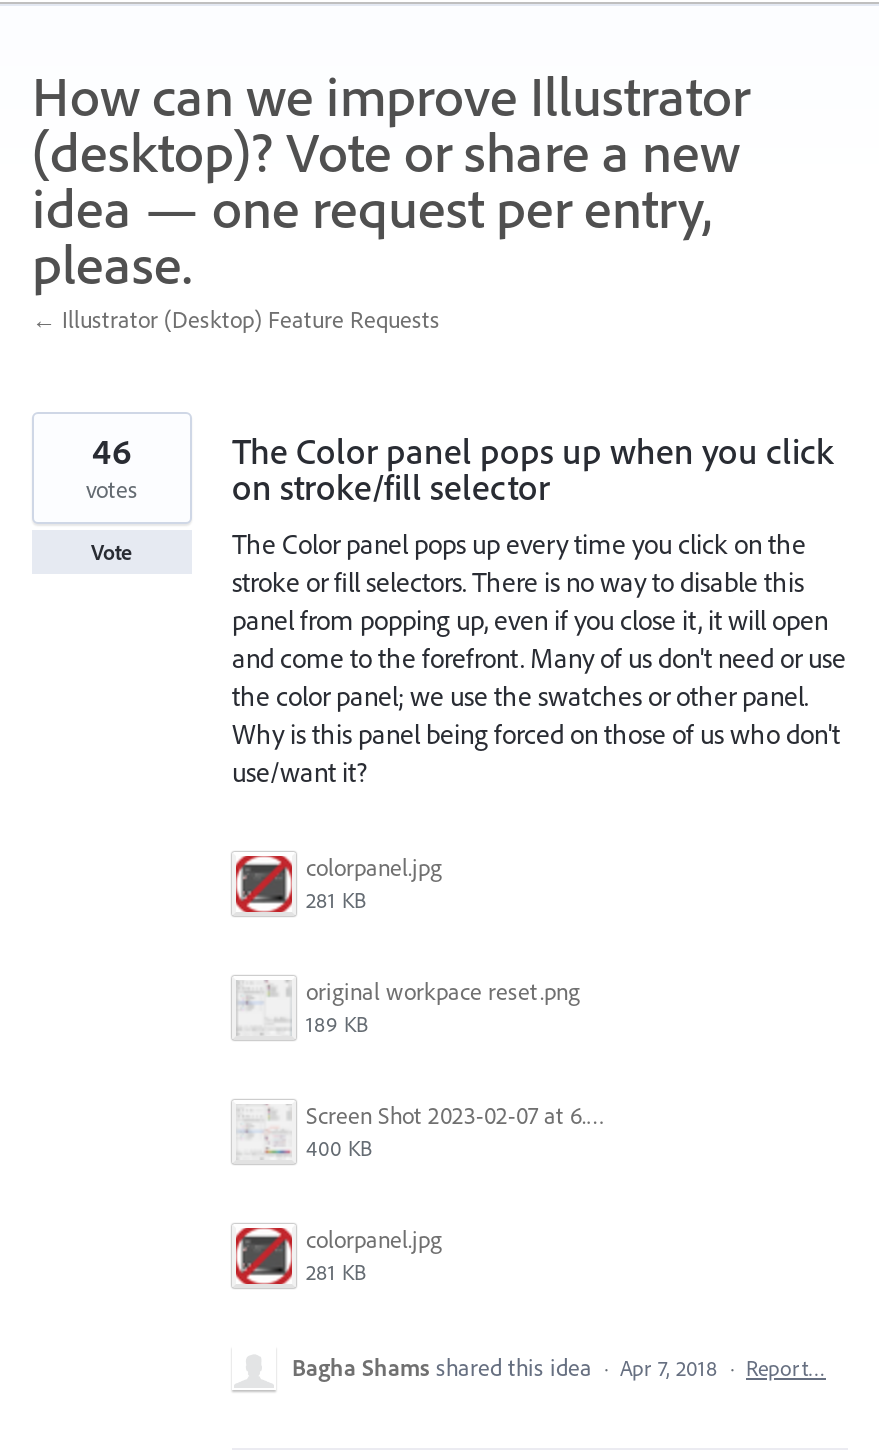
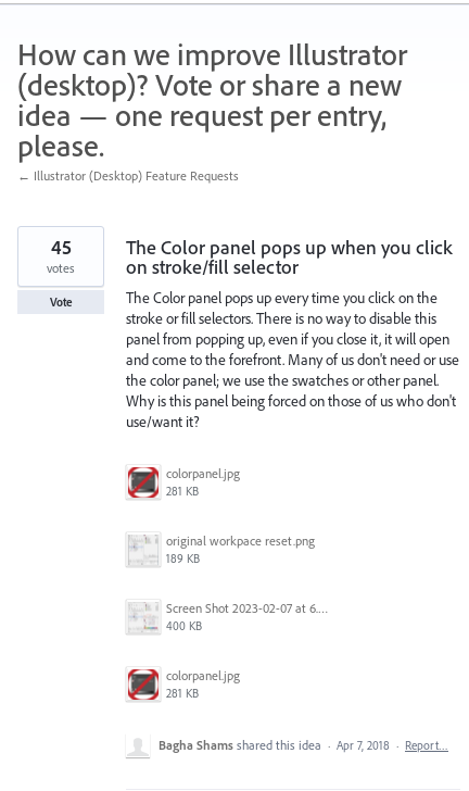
[92,428,132,474] 46 -> [50,235,71,260] 45

